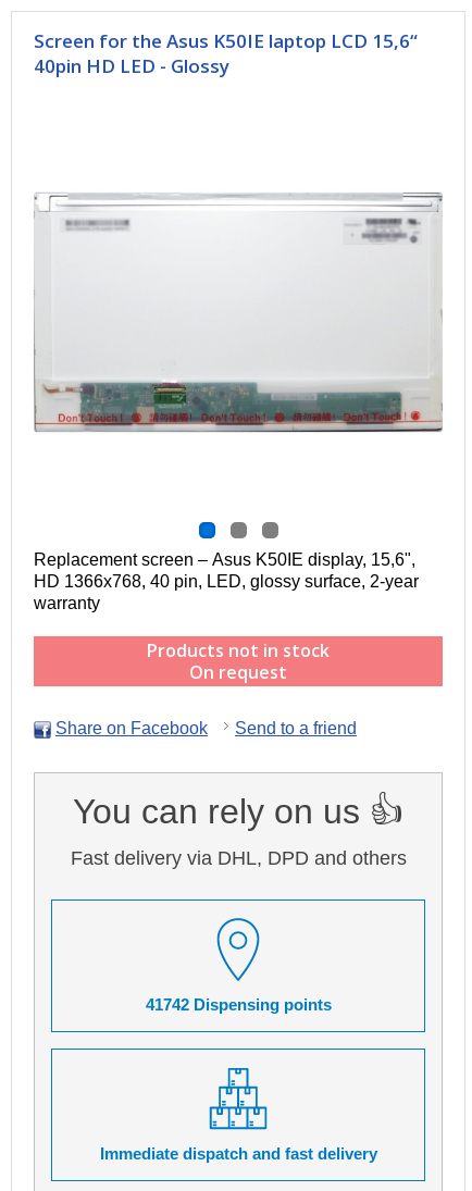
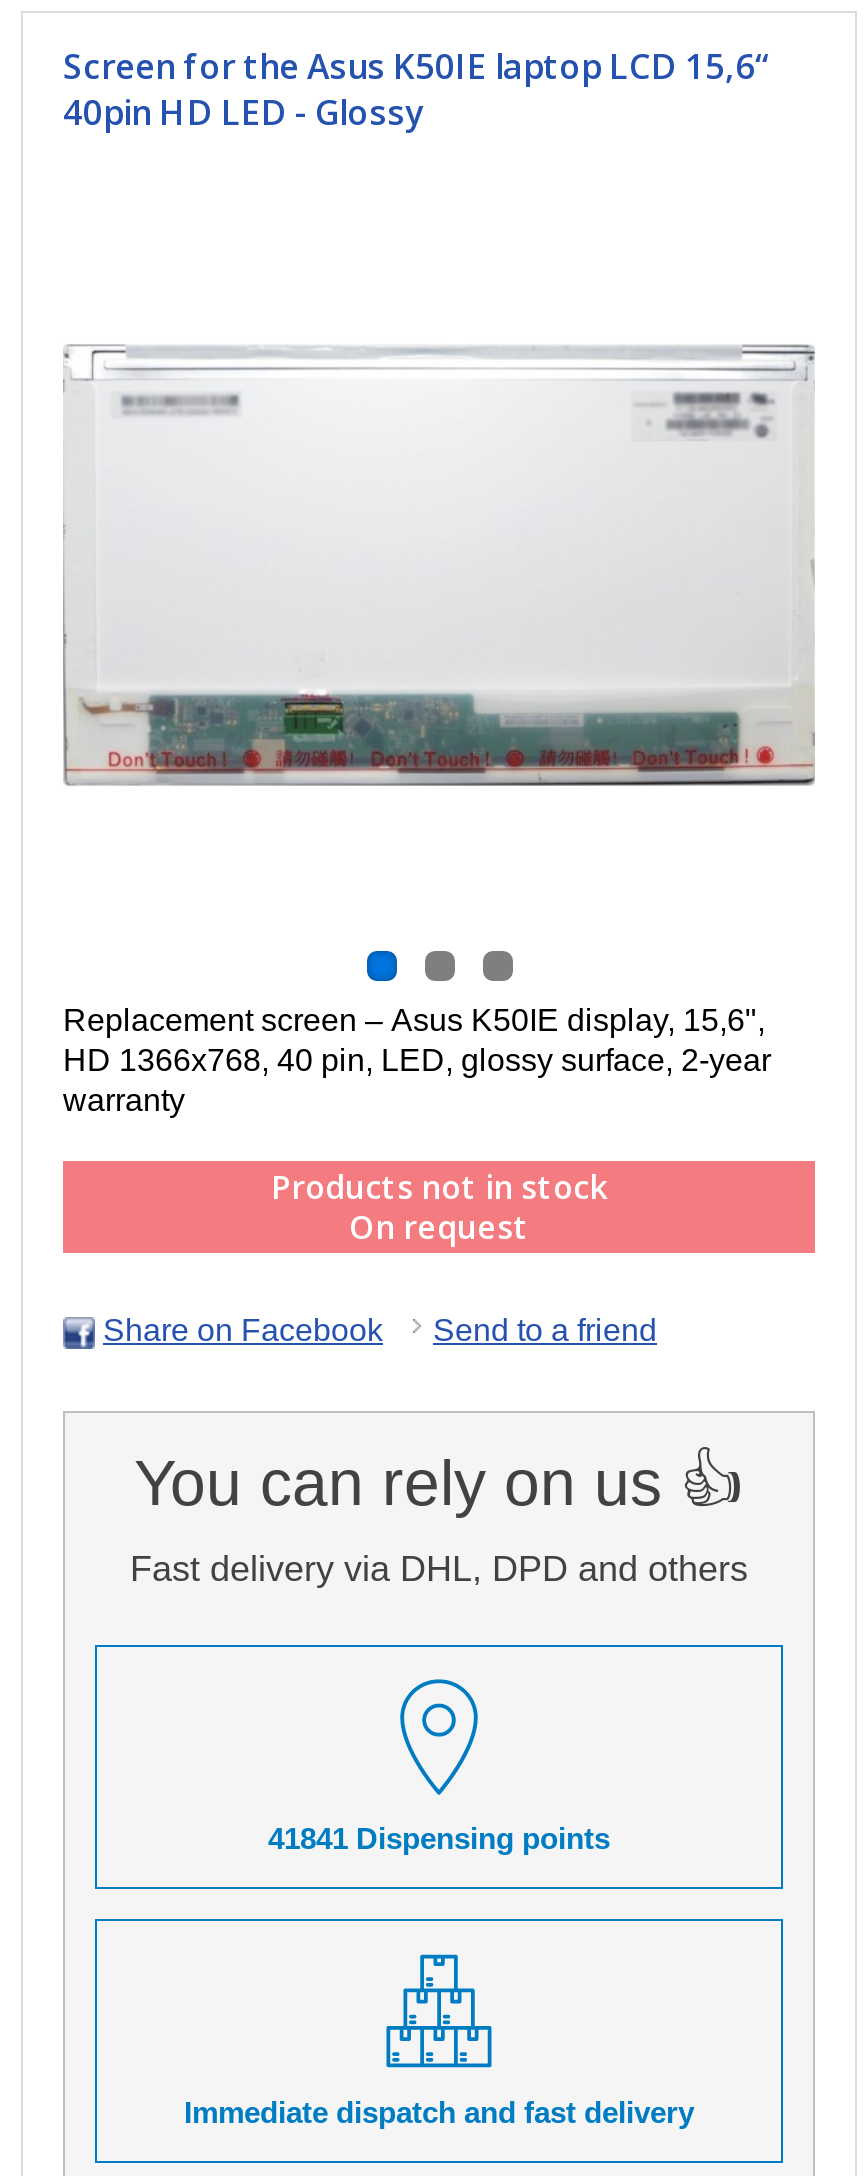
[145,995,331,1014] 41742 Dispensing points -> [268,1821,610,1855] 41841 Dispensing points

